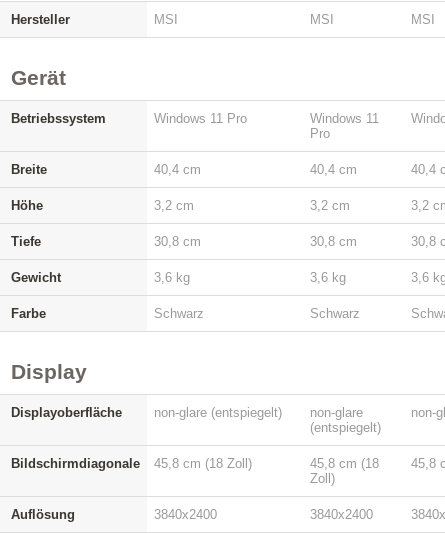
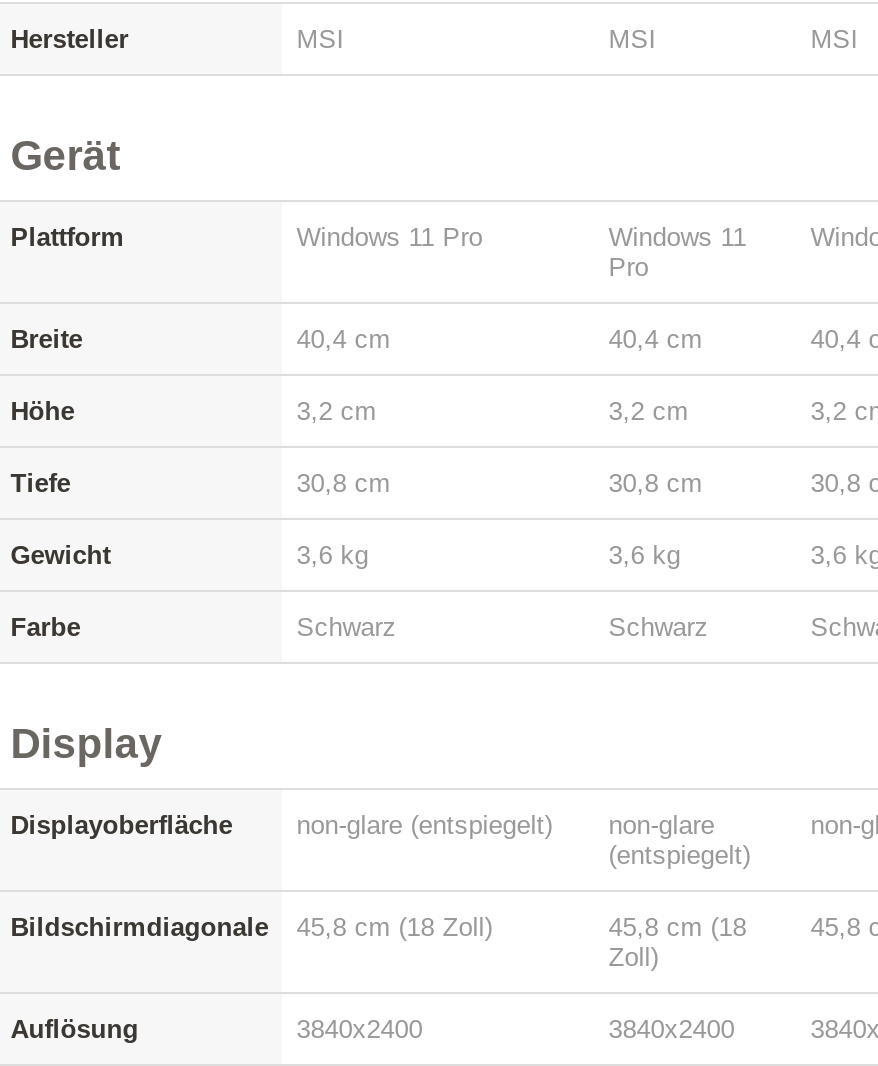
[11,111,106,126] Betriebssystem -> [10,222,124,252] Plattform

